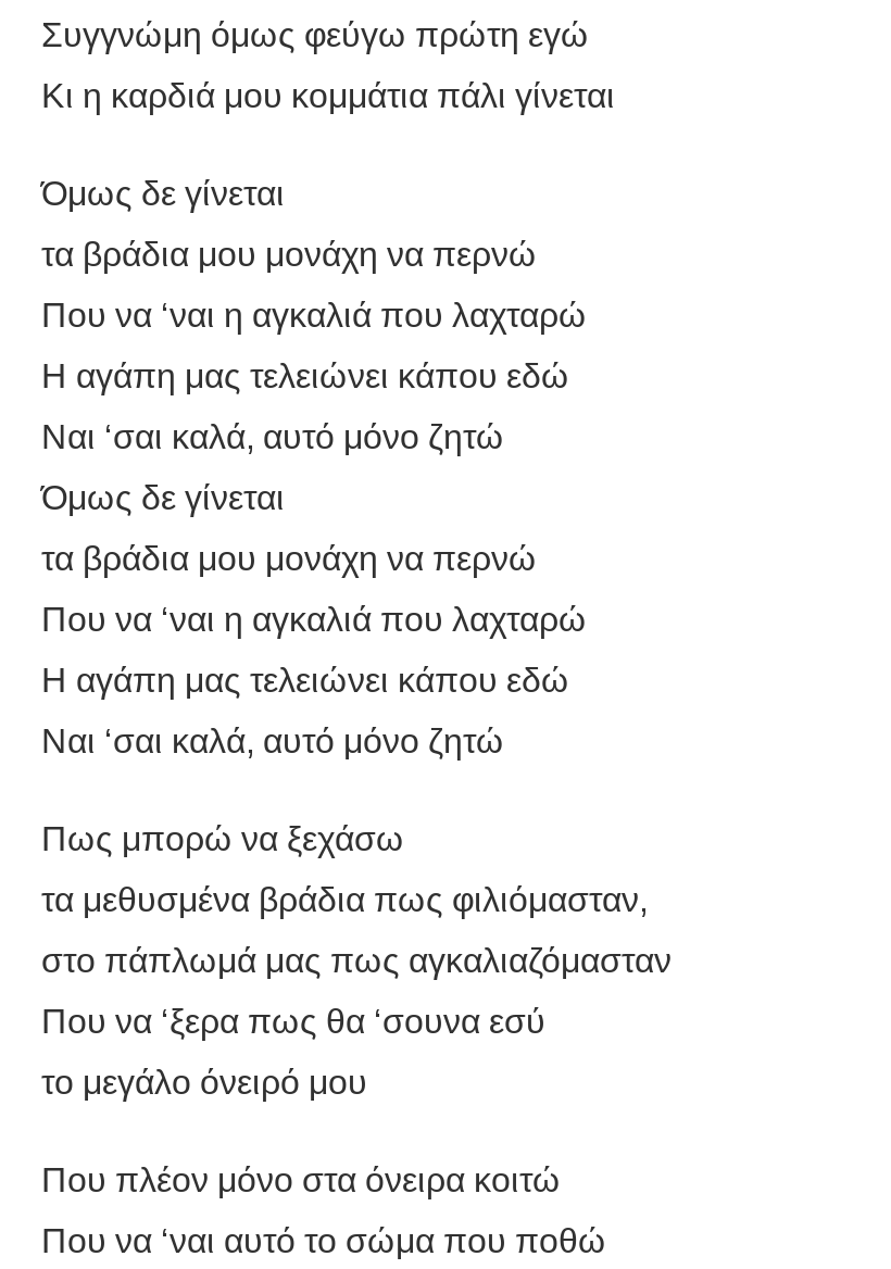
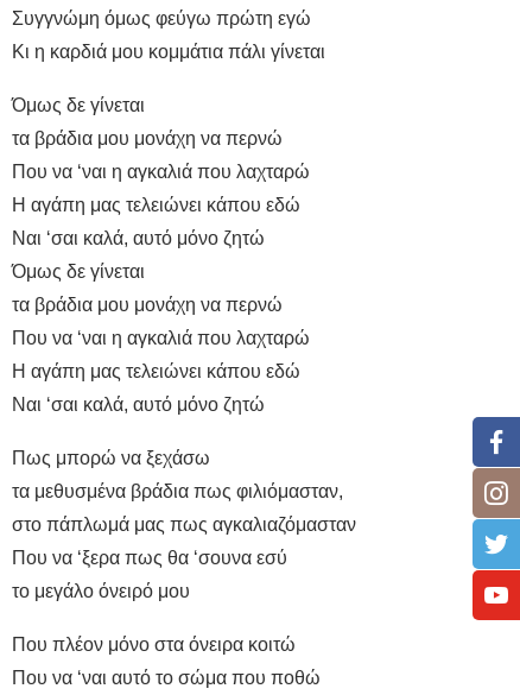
none -> [471,416,516,621] [image]

